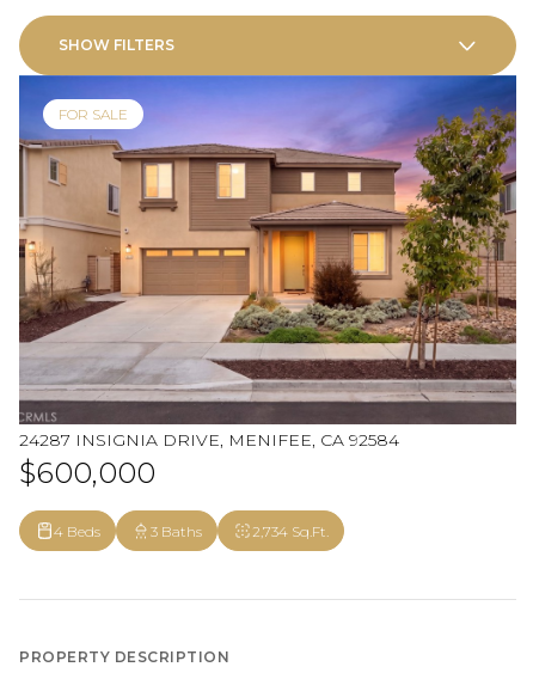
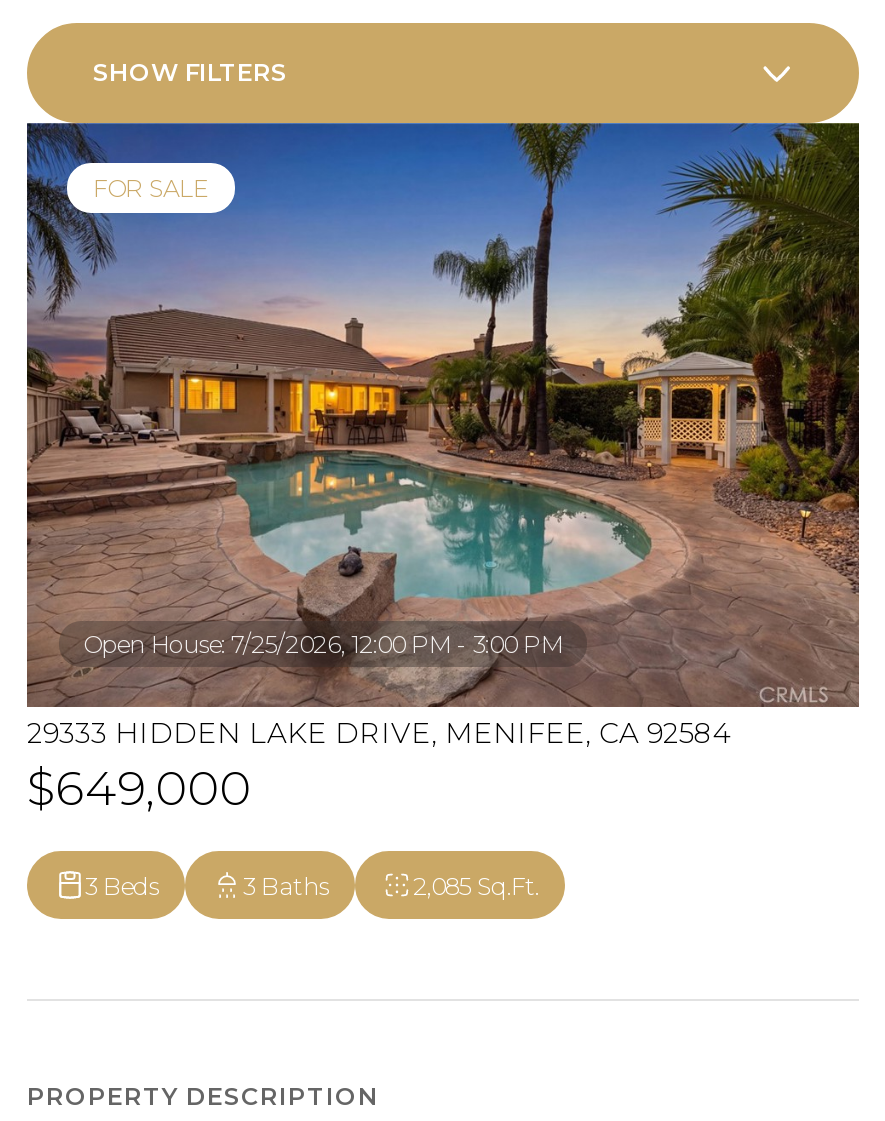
[18,74,517,540] [image] | 24287 INSIGNIA DRIVE, MENIFEE, CA 92584 | $600,000 | 4 Beds -> [25,121,861,900] [image] | Open House: 7/25/2026, 12:00 PM - 3:00 PM | 29333 HIDDEN LAKE DRIVE, MENIFEE, CA 92584 | $649,000 | 3 Beds
[252,522,329,540] 2,734 Sq.Ft. -> [413,870,539,900] 2,085 Sq.Ft.

